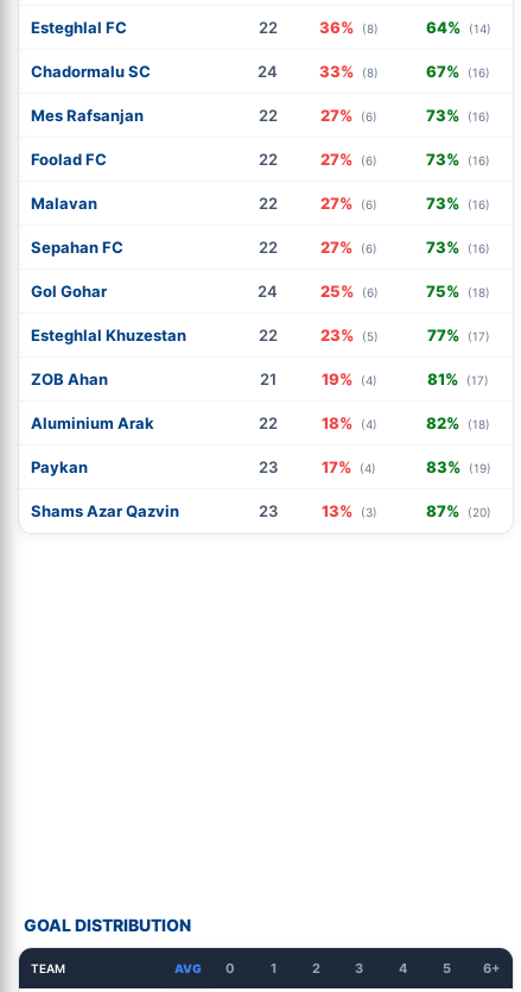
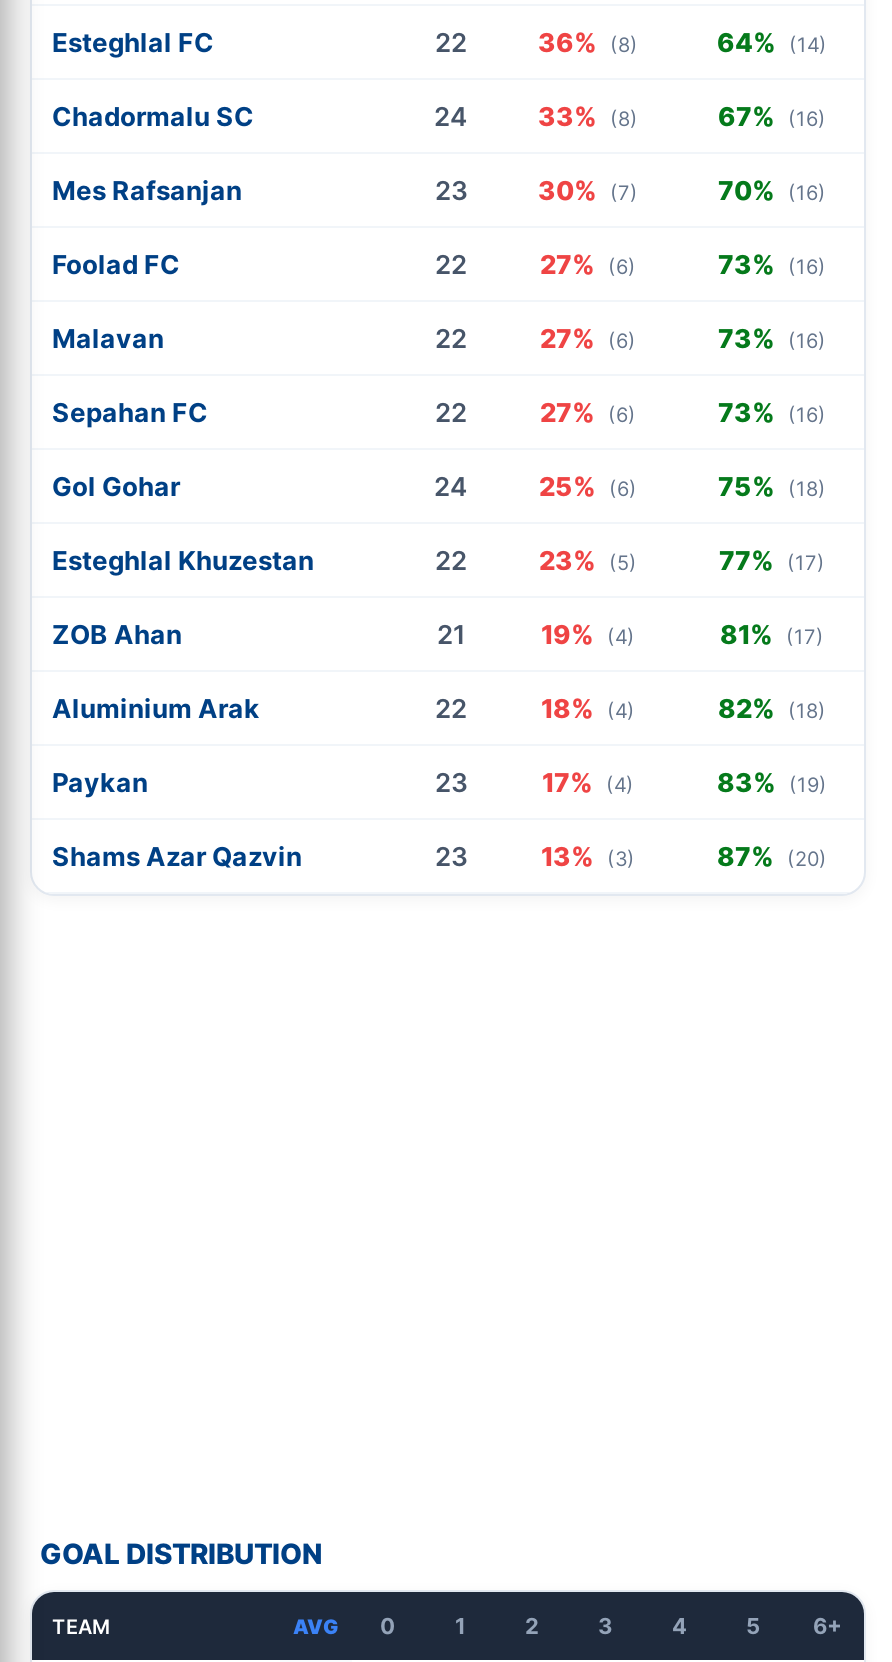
[258,106,277,125] 22 -> [435,174,467,206] 23
[320,106,377,125] 27% (6) -> [538,174,638,206] 30% (7)
[426,106,490,125] 73% (16) -> [718,174,826,206] 70% (16)

